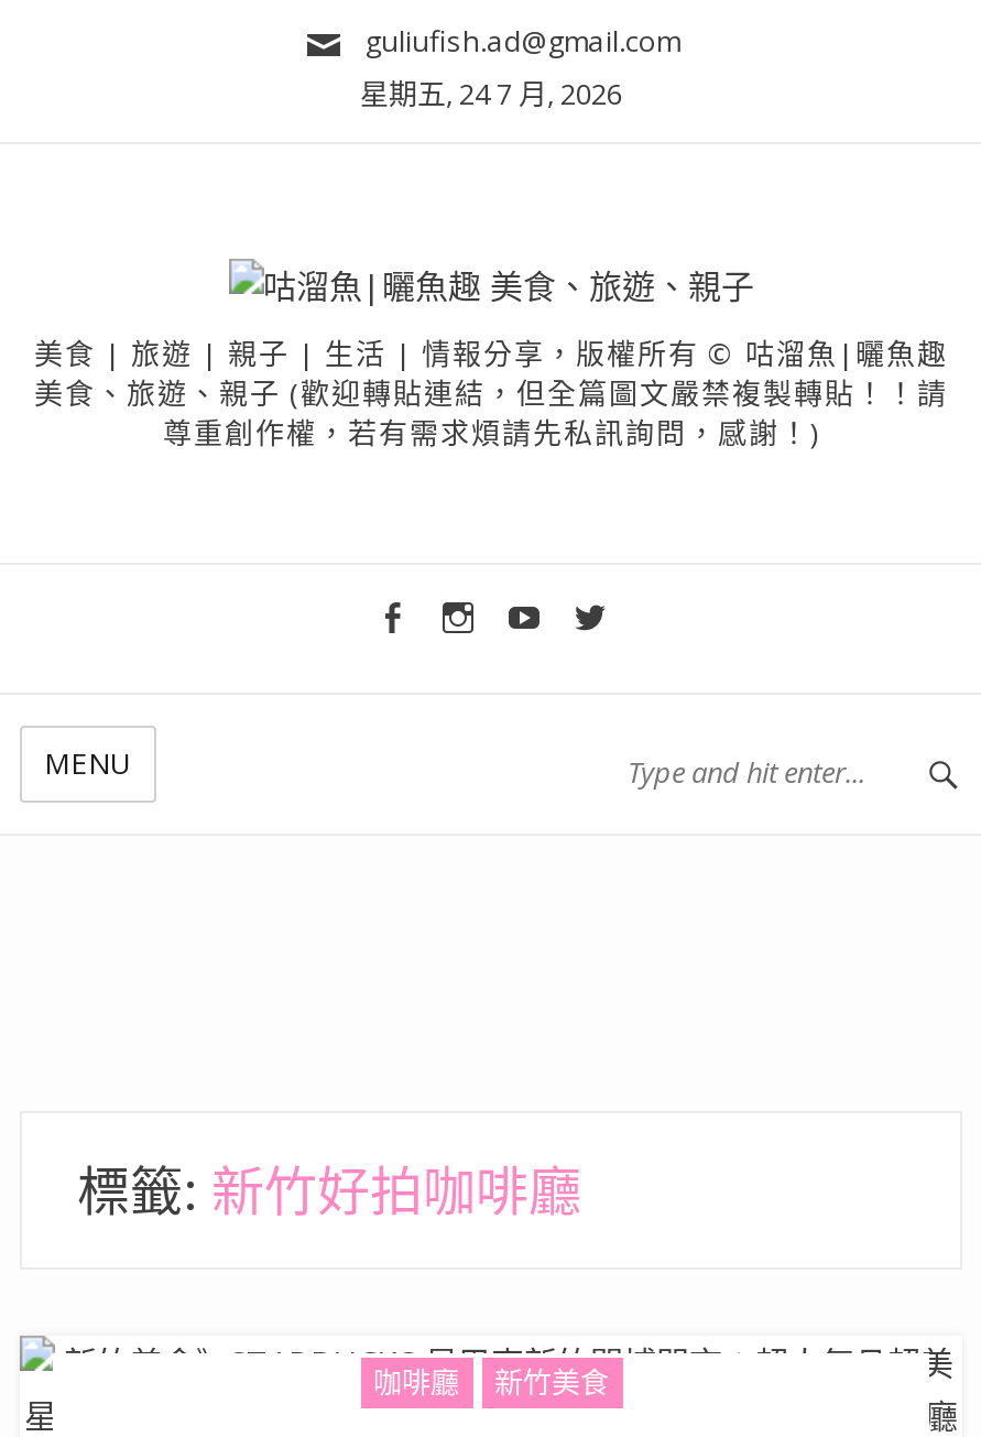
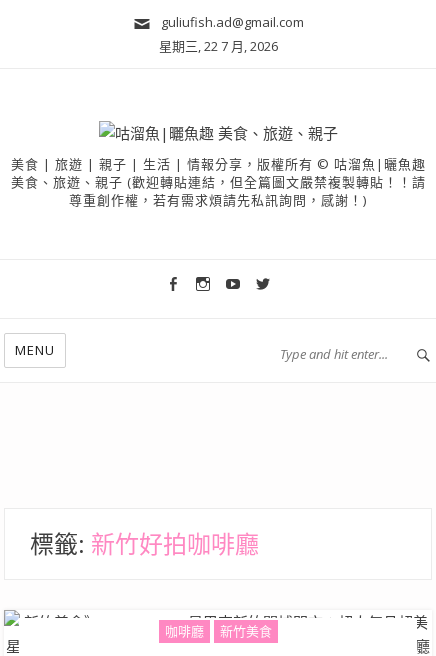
[360,74,622,113] 星期五, 24 7 月, 2026 -> [158,37,277,55] 星期三, 22 7 月, 2026

